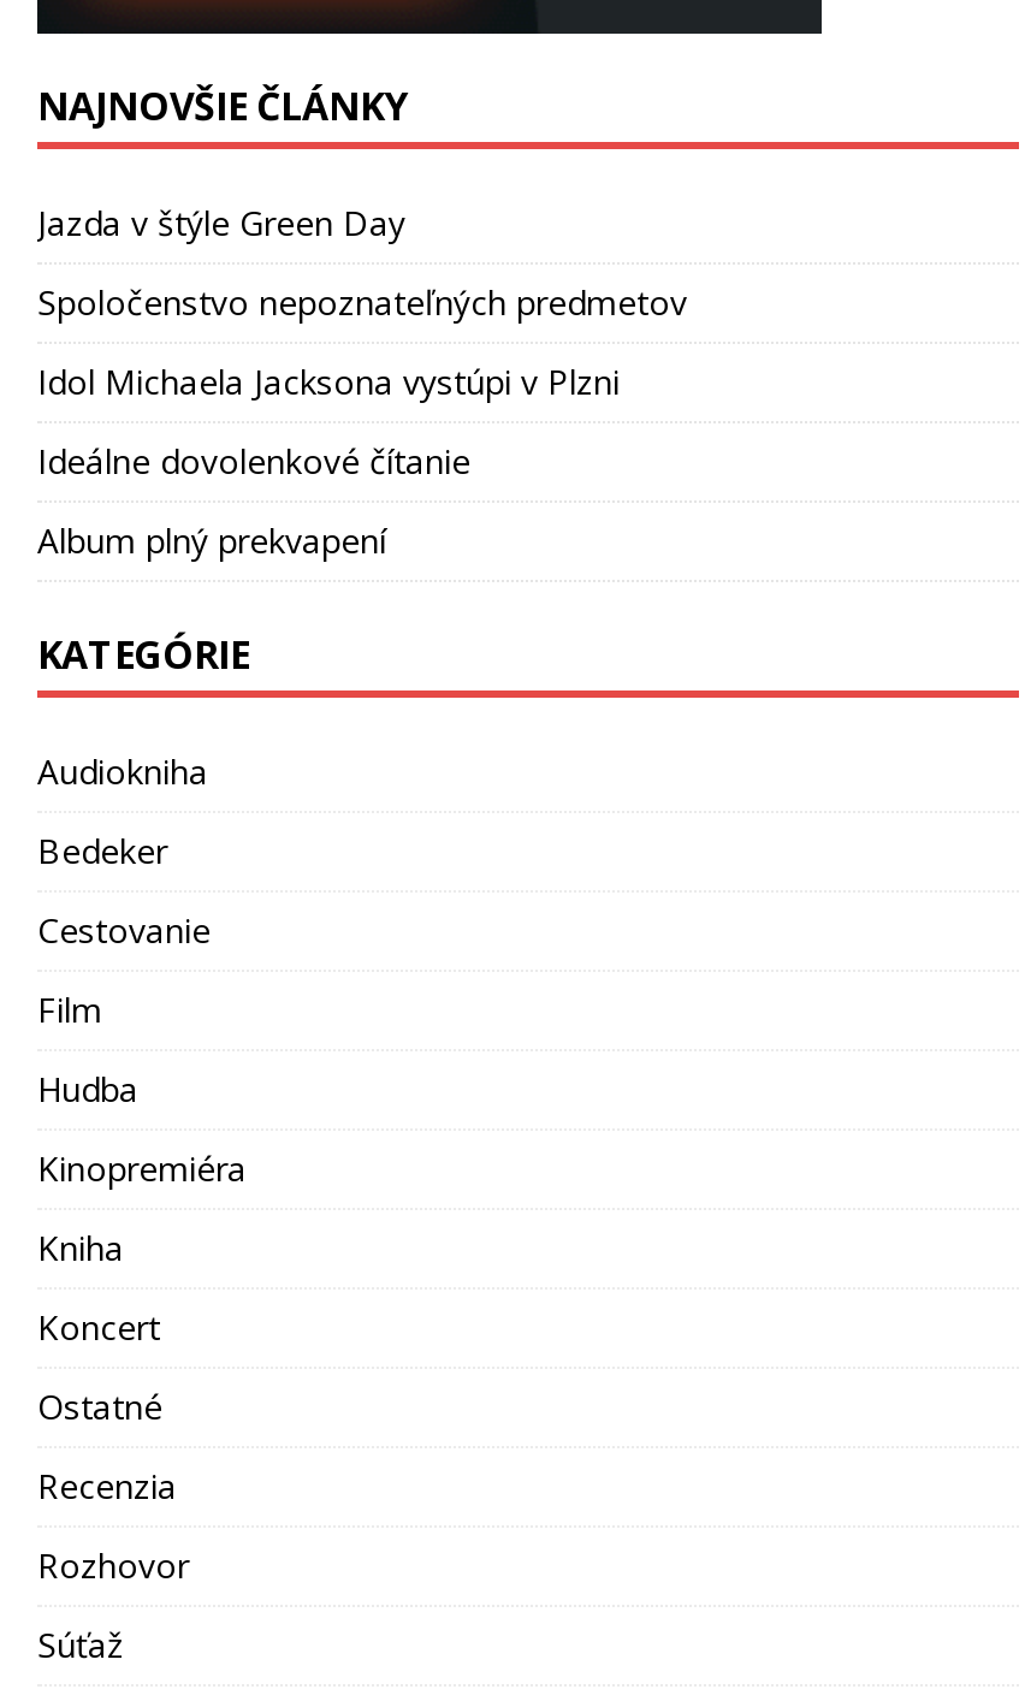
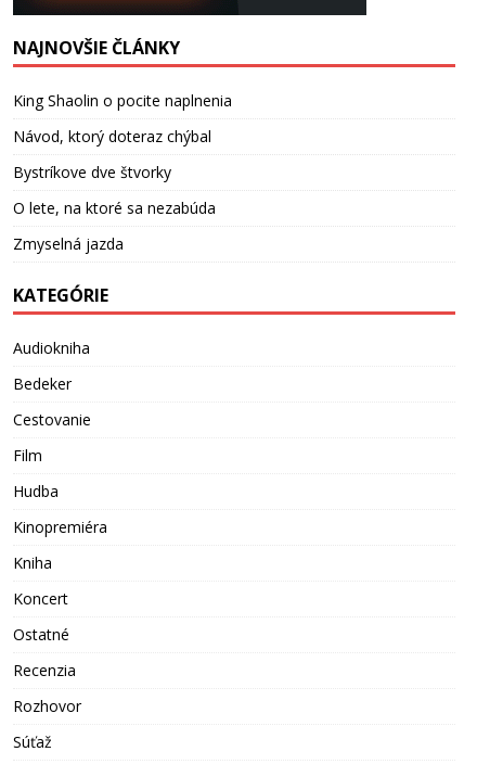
[37,200,405,246] Jazda v štýle Green Day -> [13,90,232,111] King Shaolin o pocite naplnenia
[37,279,687,325] Spoločenstvo nepoznateľných predmetov -> [13,126,211,147] Návod, ktorý doteraz chýbal
[37,359,620,404] Idol Michaela Jacksona vystúpi v Plzni -> [13,162,171,182] Bystríkove dve štvorky
[37,438,470,484] Ideálne dovolenkové čítanie -> [13,198,216,218] O lete, na ktoré sa nezabúda
[37,518,386,563] Album plný prekvapení -> [13,233,124,254] Zmyselná jazda

